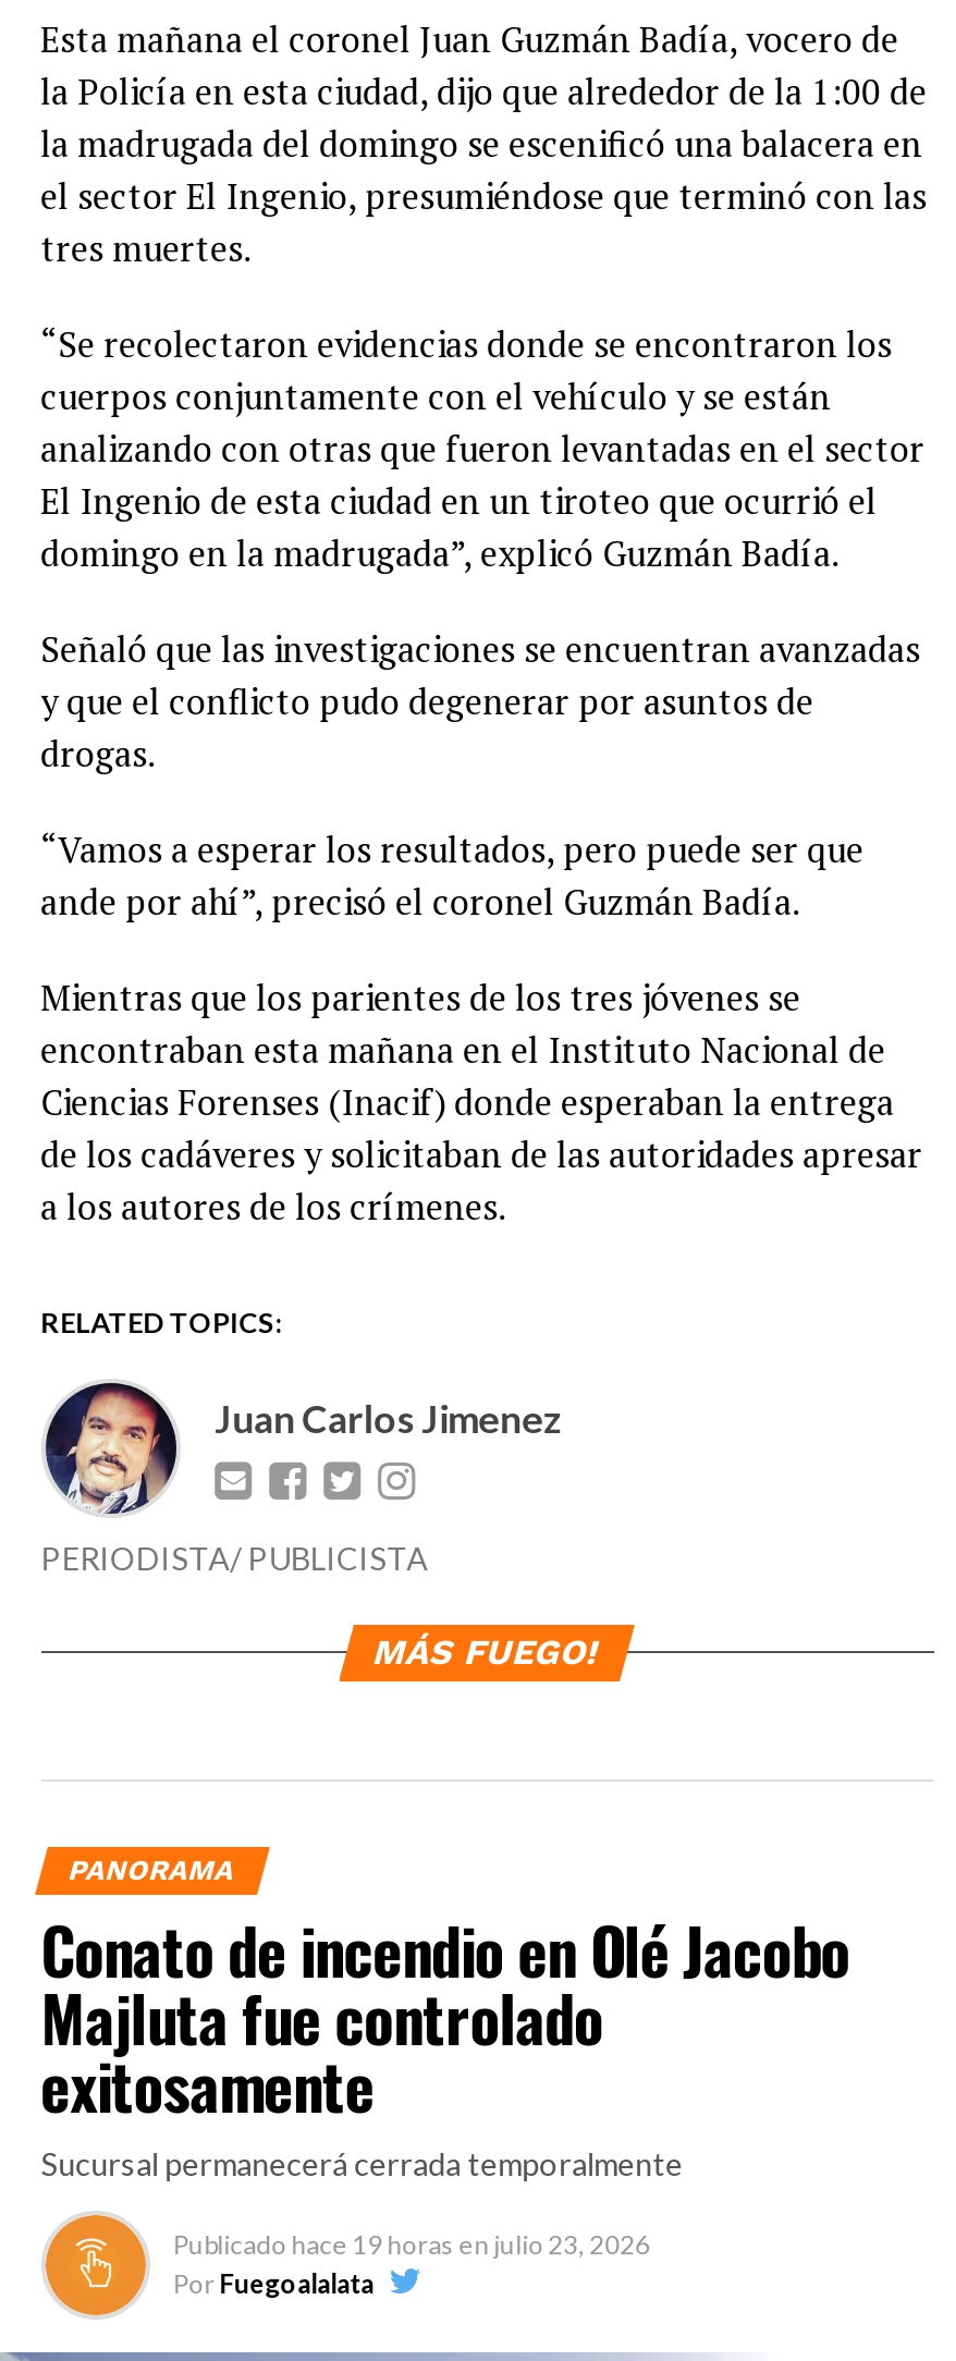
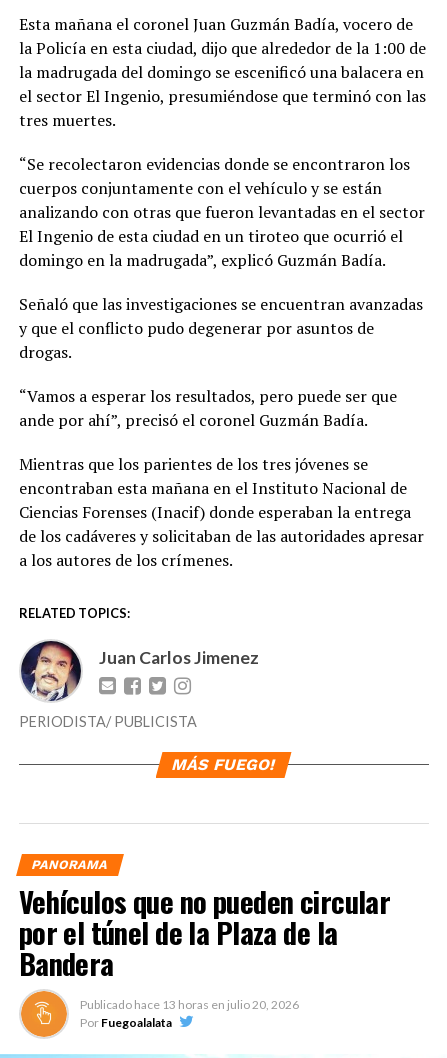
[41,1903,850,2260] Conato de incendio en Olé Jacobo | Majluta fue controlado | exitosamente | Sucursal permanecerá cerrada temporalmente | Publicado hace 19 horas en julio 23, 2026 -> [19,880,390,1012] Vehículos que no pueden circular | por el túnel de la Plaza de la | Bandera | Publicado hace 13 horas en julio 20, 2026

